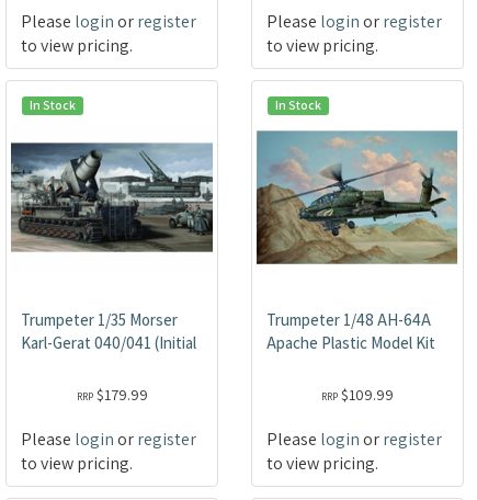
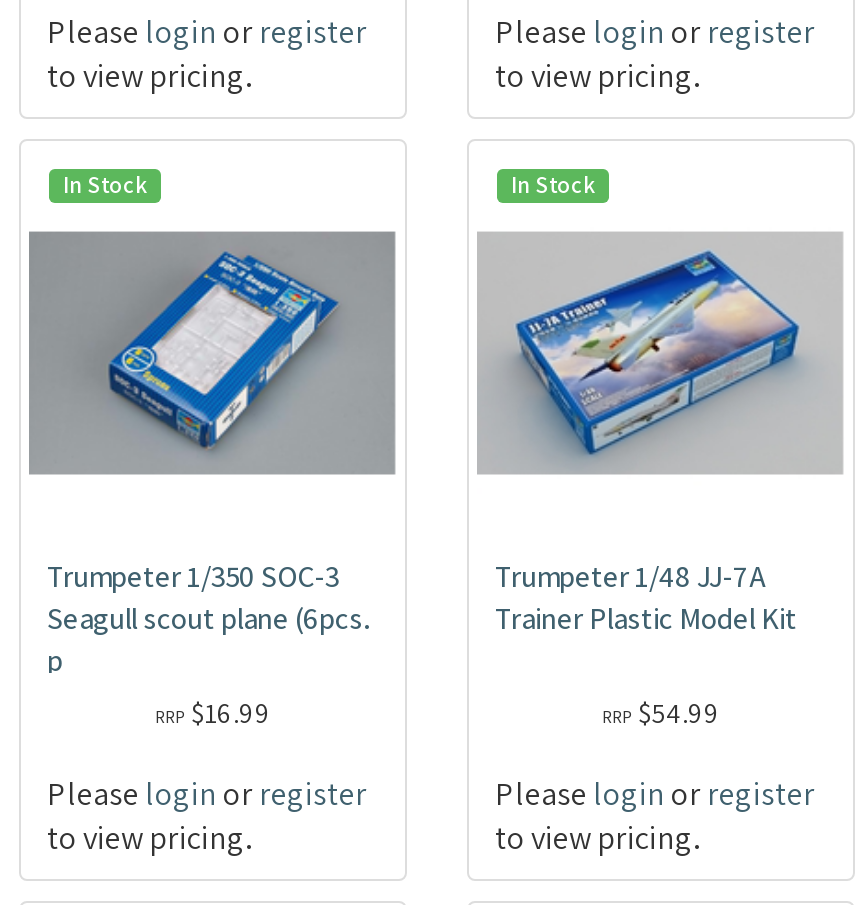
[11,132,214,263] [image] -> [27,229,397,475] [image]
[257,130,457,264] [image] -> [477,233,843,473] [image]
[21,309,196,405] Trumpeter 1/35 Morser | Karl-Gerat 040/041 (Initial | RRP $179.99 -> [47,557,369,731] Trumpeter 1/350 SOC-3 | Seagull scout plane (6pcs. | p | RRP $16.99
[266,309,431,330] Trumpeter 1/48 AH-64A -> [495,557,767,595] Trumpeter 1/48 JJ-7A
[266,332,435,353] Apache Plastic Model Kit -> [495,599,797,637] Trainer Plastic Model Kit
[321,385,394,405] RRP $109.99 -> [602,695,720,731] RRP $54.99

